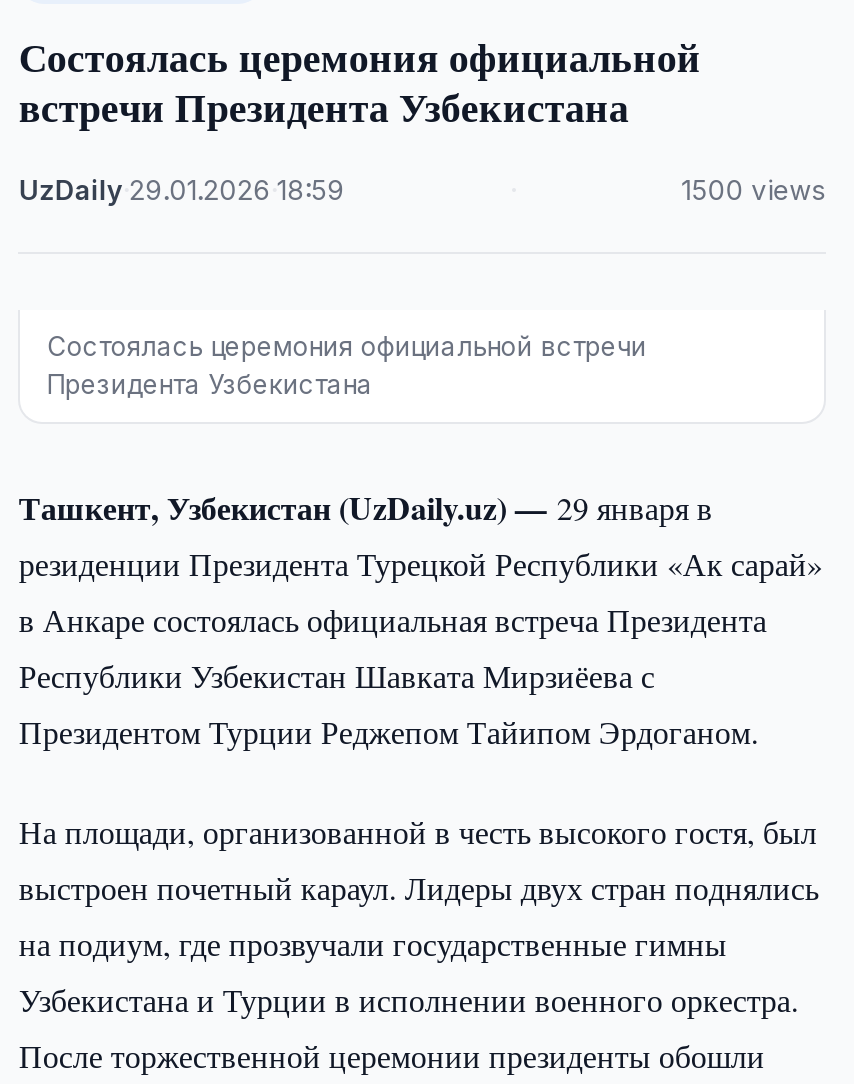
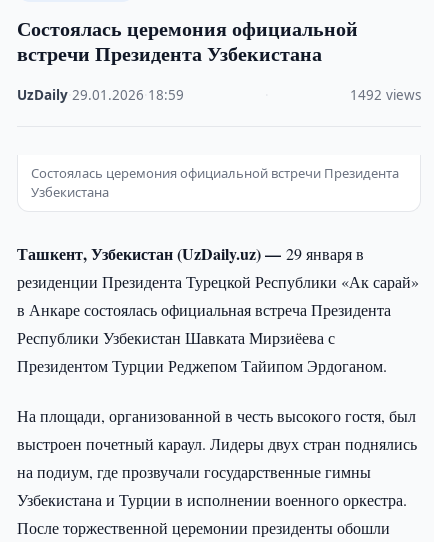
[681,174,825,206] 1500 views -> [350,86,421,104] 1492 views

